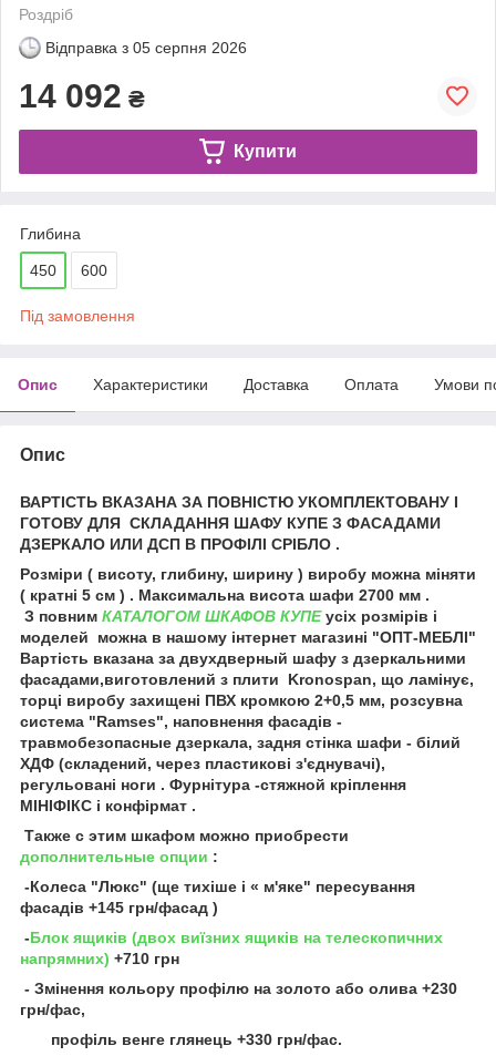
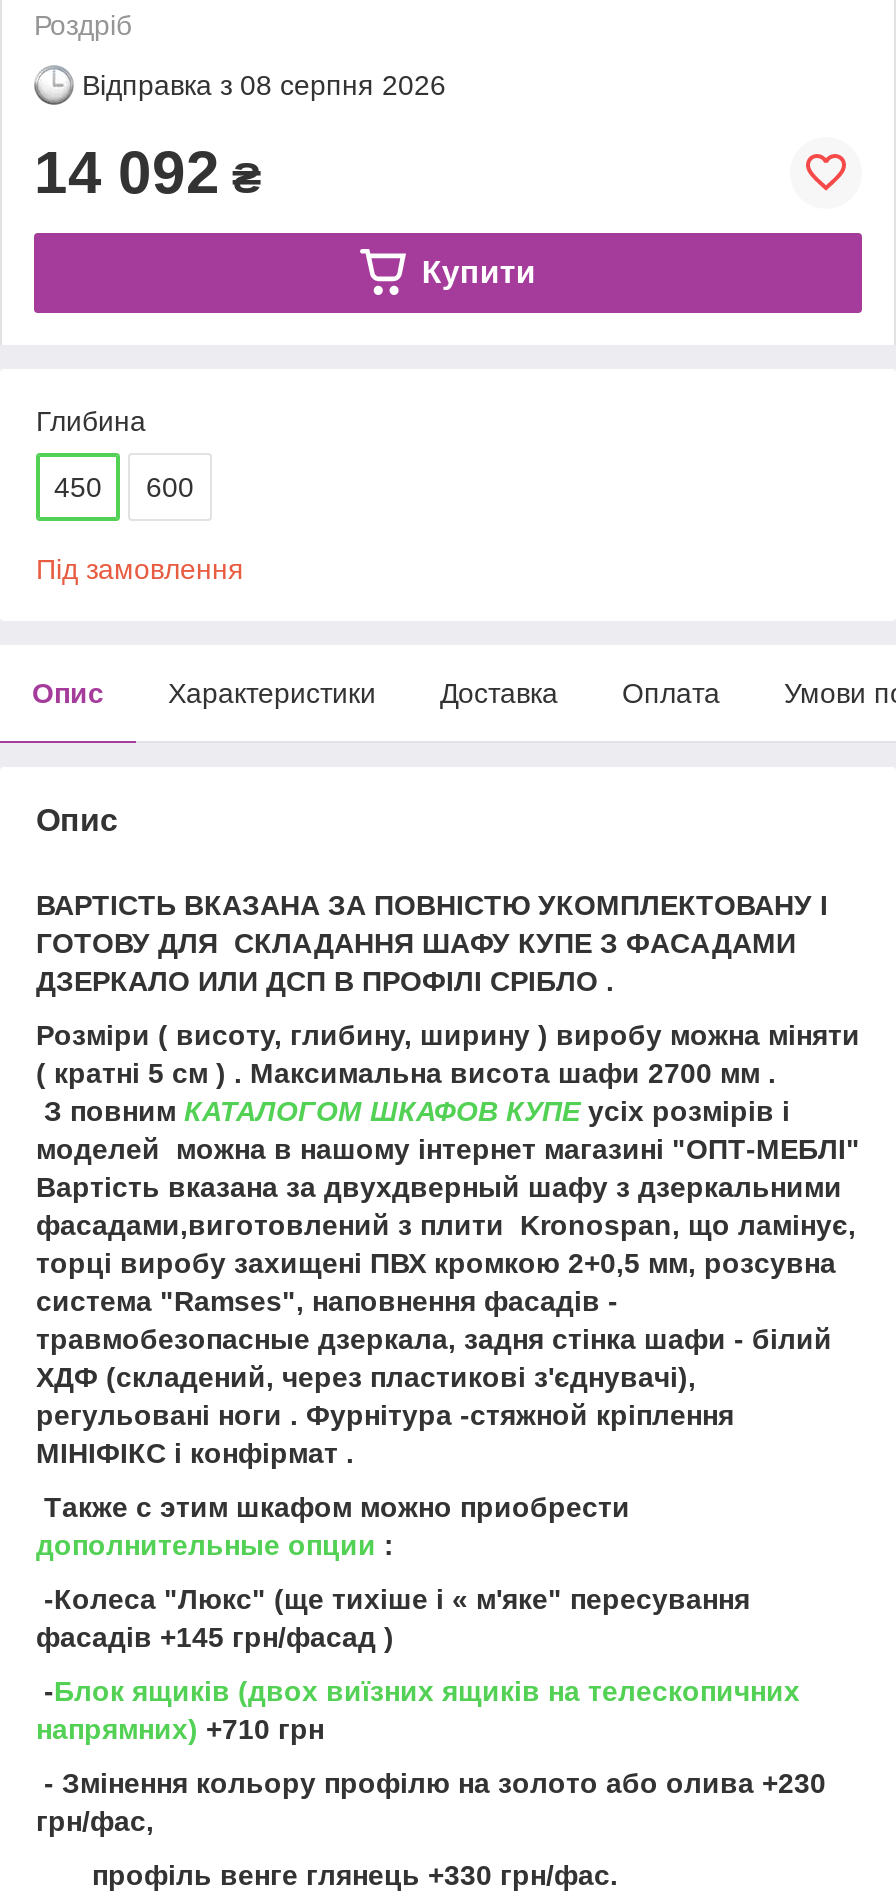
[45,39,247,56] Відправка з 05 серпня 2026 -> [82,69,446,101] Відправка з 08 серпня 2026

